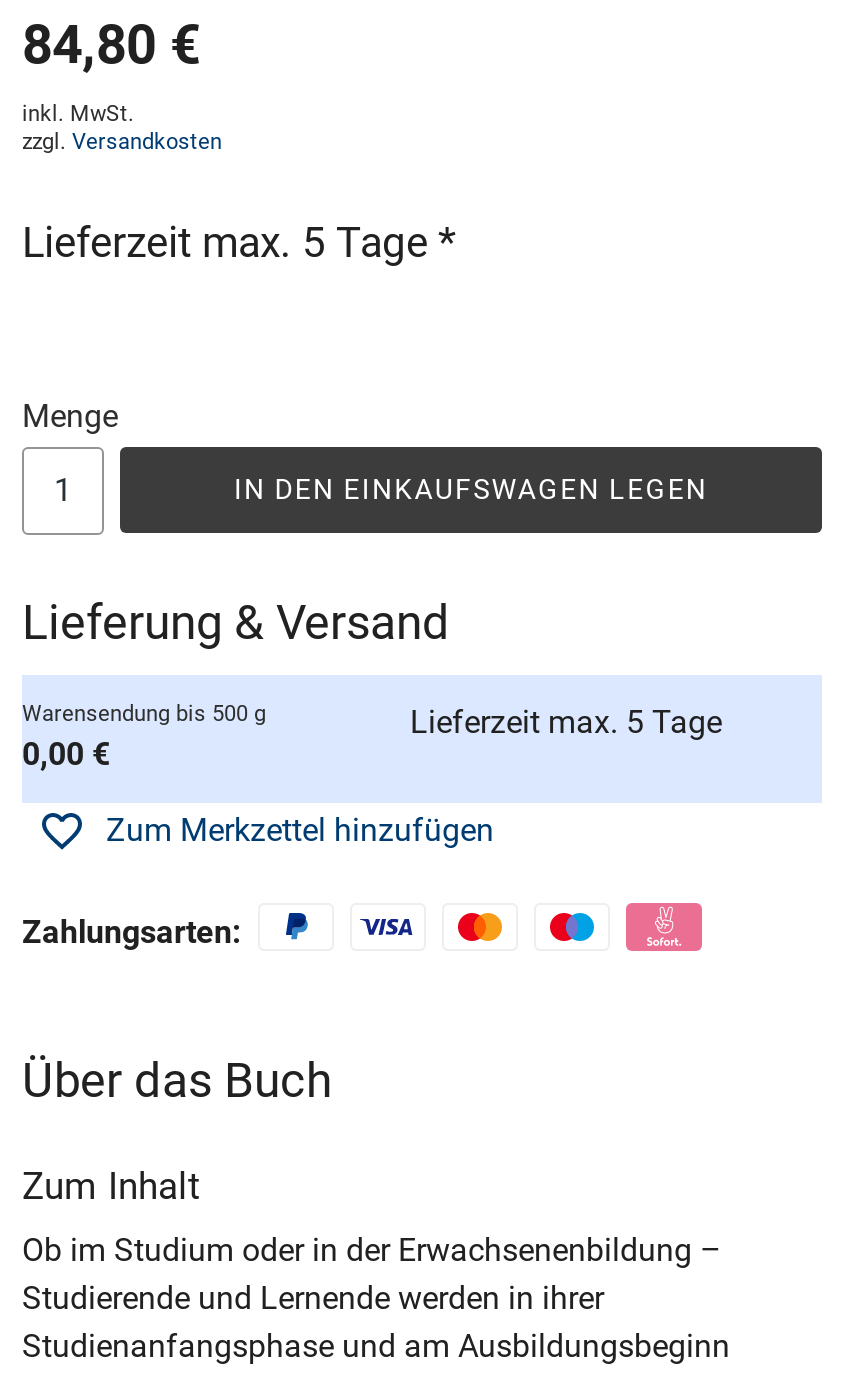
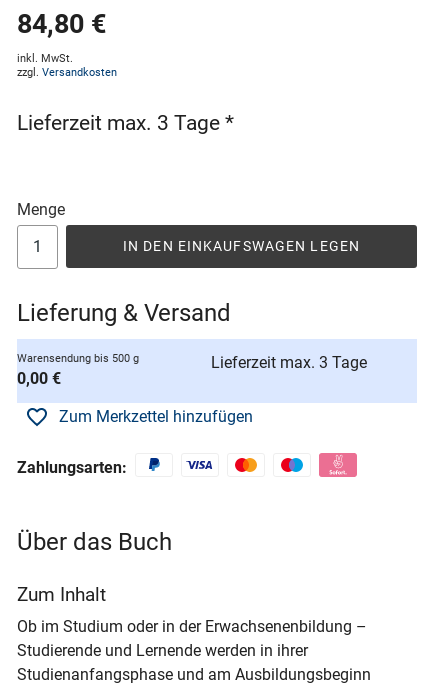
[22,219,456,267] Lieferzeit max. 5 Tage * -> [17,111,234,135] Lieferzeit max. 3 Tage *
[410,703,722,741] Lieferzeit max. 5 Tage -> [211,353,367,372] Lieferzeit max. 3 Tage

